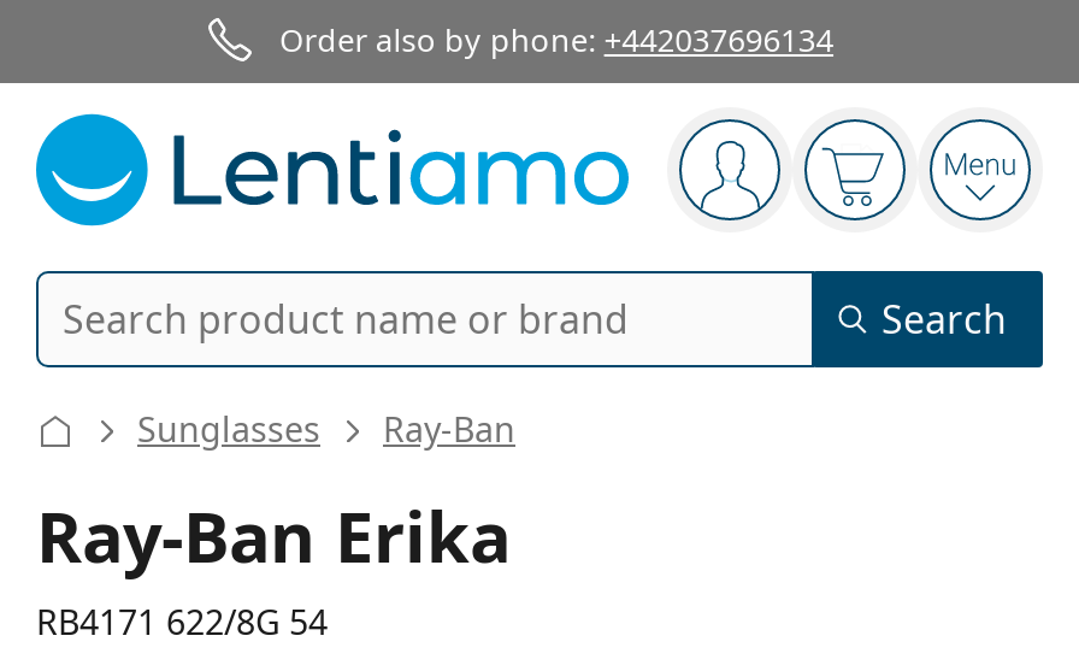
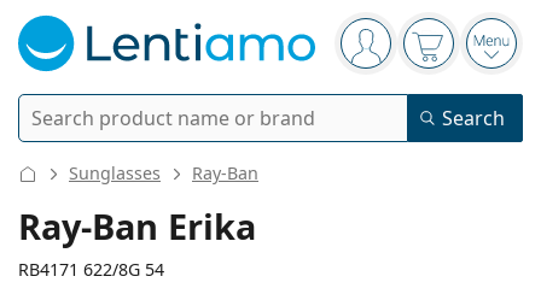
[279,18,833,61] Order also by phone: +442037696134 -> none

